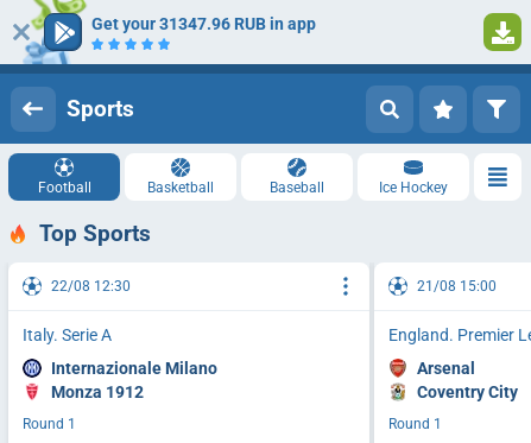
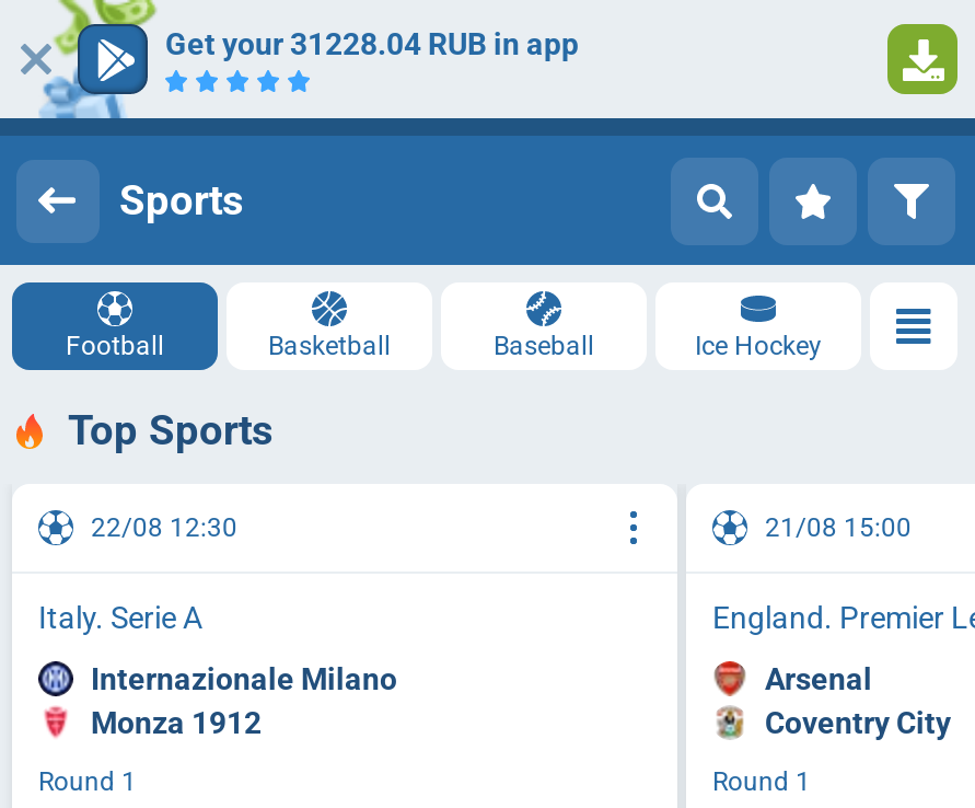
[91,14,316,33] Get your 31347.96 RUB in app -> [165,26,579,61] Get your 31228.04 RUB in app

